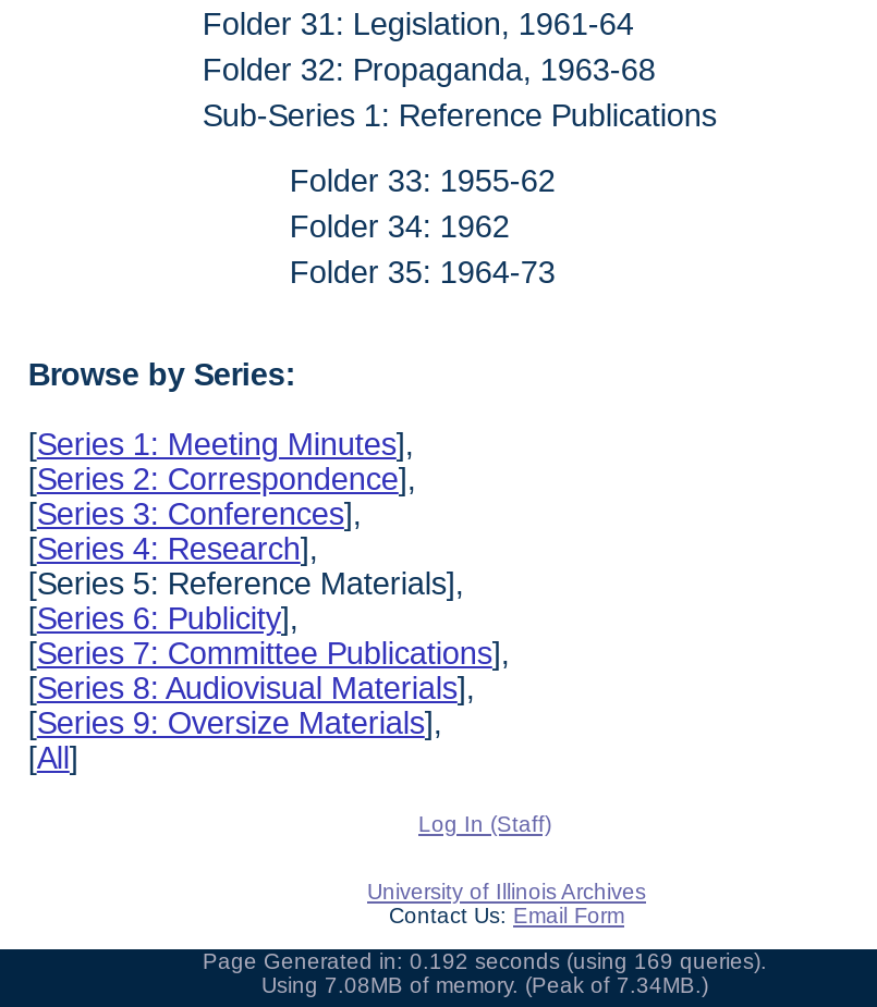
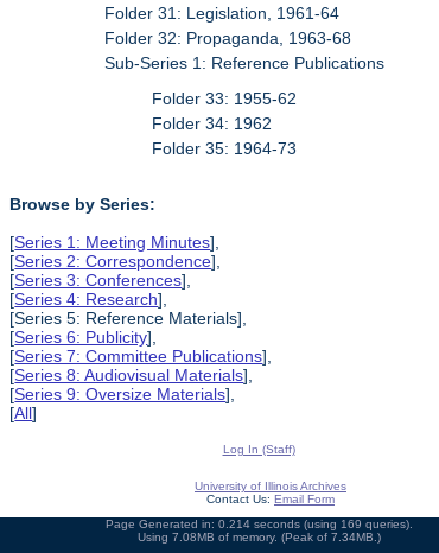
[203,949,767,973] Page Generated in: 0.192 seconds (using 169 queries). -> [105,517,412,530] Page Generated in: 0.214 seconds (using 169 queries).

